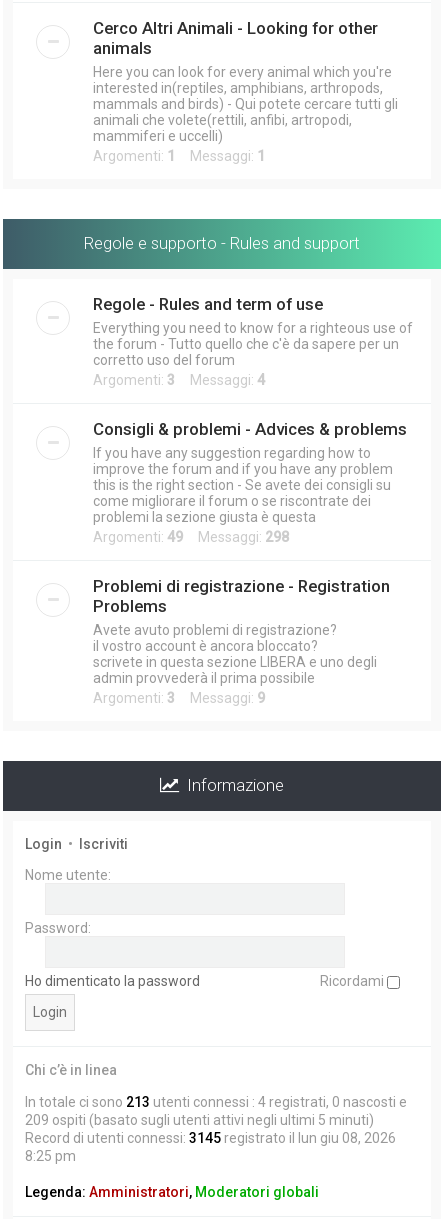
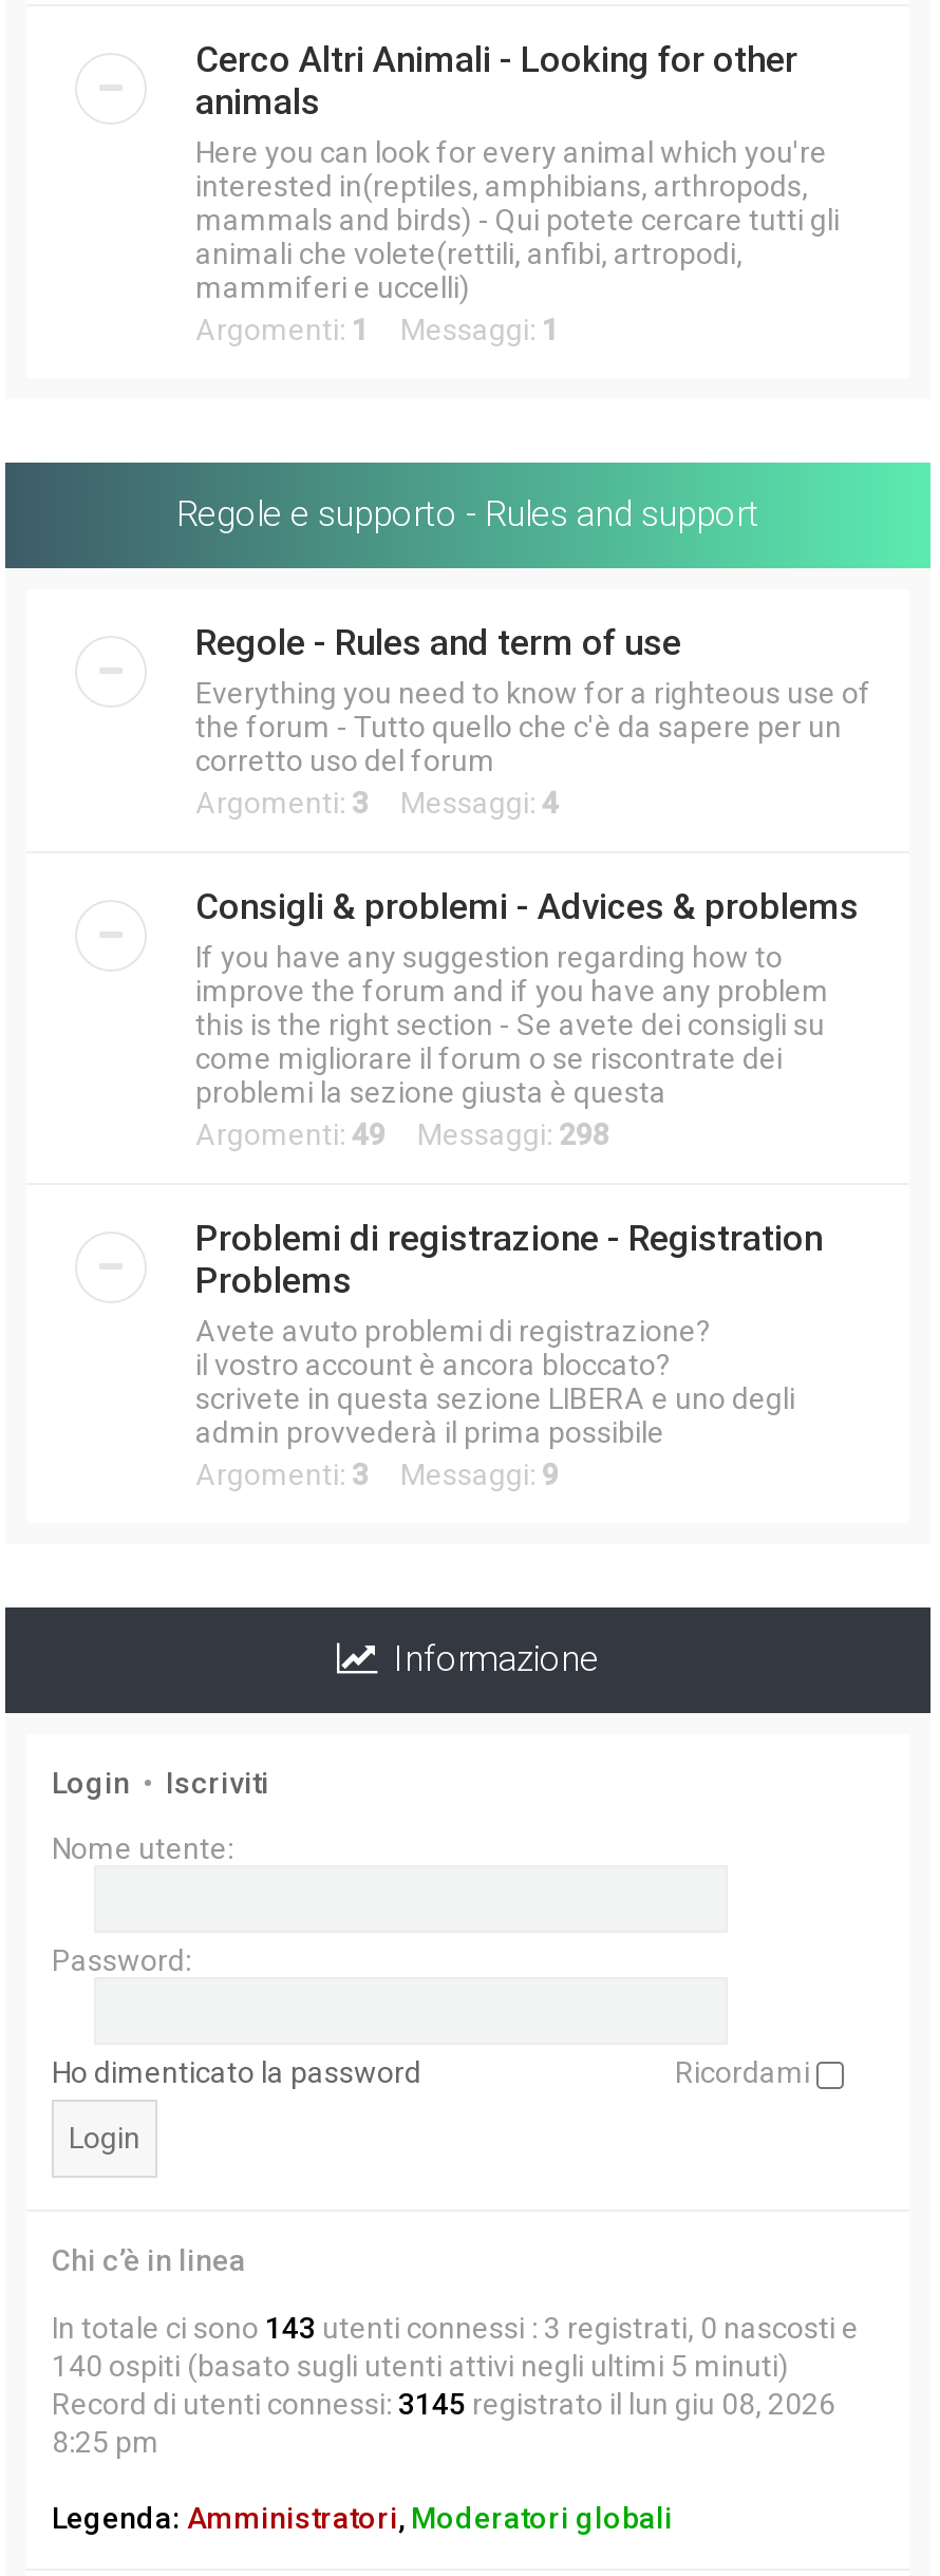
[25,1094,407,1110] In totale ci sono 213 utenti connessi : 4 registrati, 0 nascosti e -> [52,2311,859,2345] In totale ci sono 143 utenti connessi : 3 registrati, 0 nascosti e
[25,1112,374,1128] 209 ospiti (basato sugli utenti attivi negli ultimi 5 minuti) -> [52,2349,789,2383] 140 ospiti (basato sugli utenti attivi negli ultimi 5 minuti)

